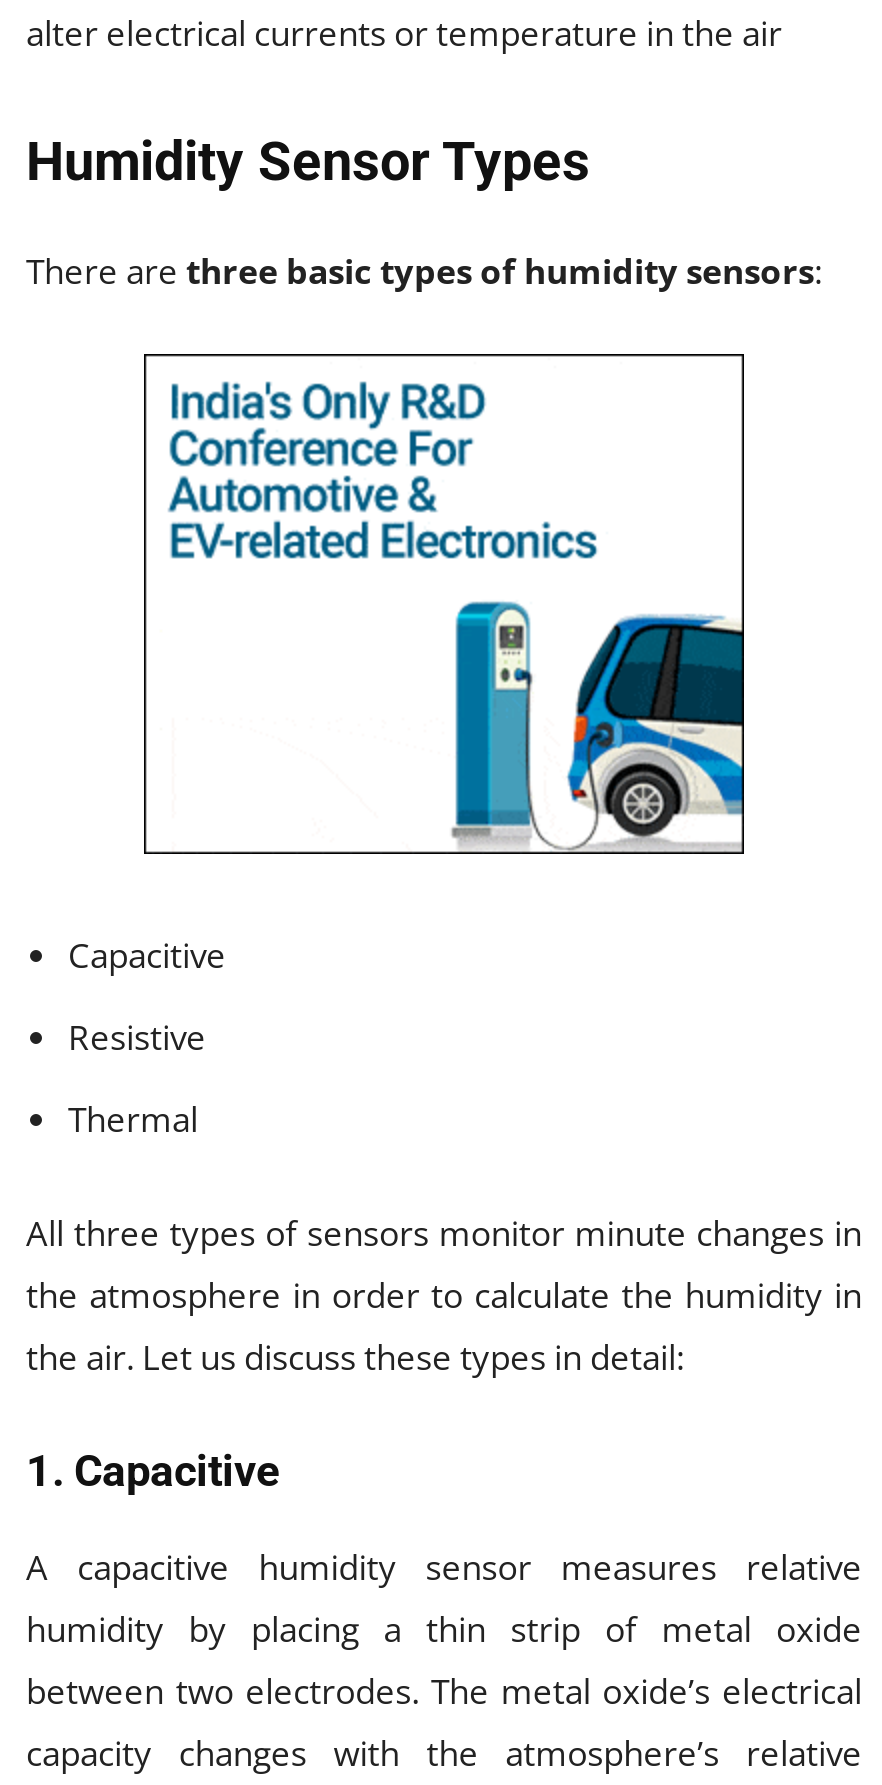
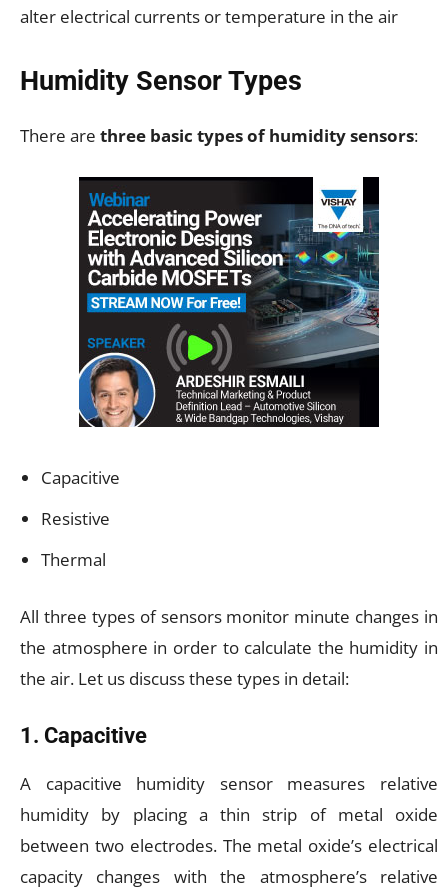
[142,352,746,856] [image] -> [78,177,380,428] [image]

